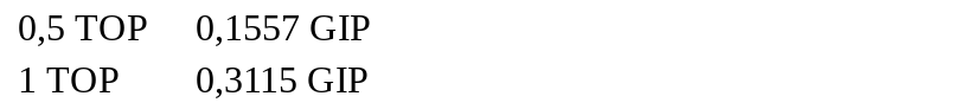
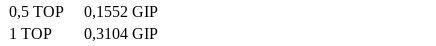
[18,7,371,48] 0,5 TOP 0,1557 GIP -> [9,3,158,20] 0,5 TOP 0,1552 GIP
[18,59,369,100] 1 TOP 0,3115 GIP -> [9,25,158,42] 1 TOP 0,3104 GIP

